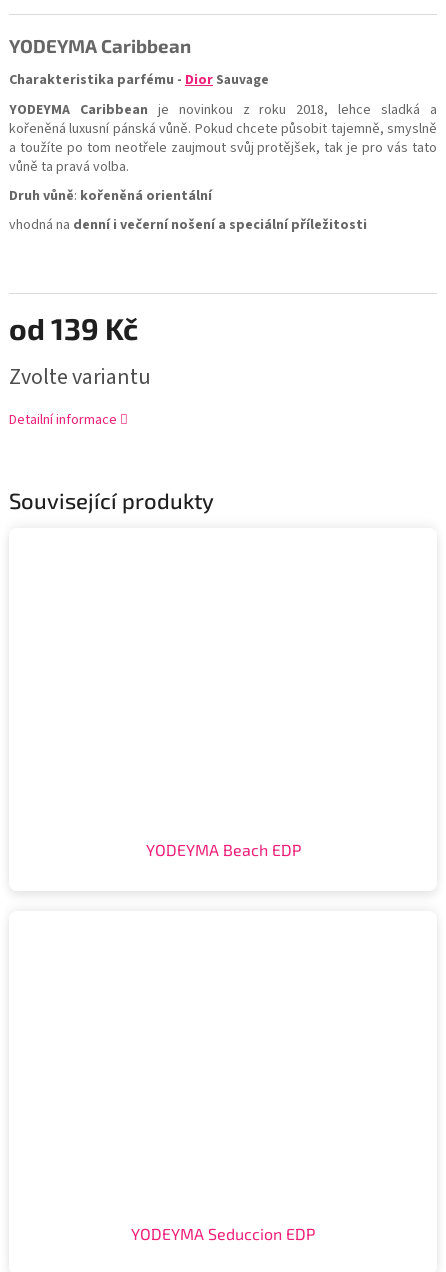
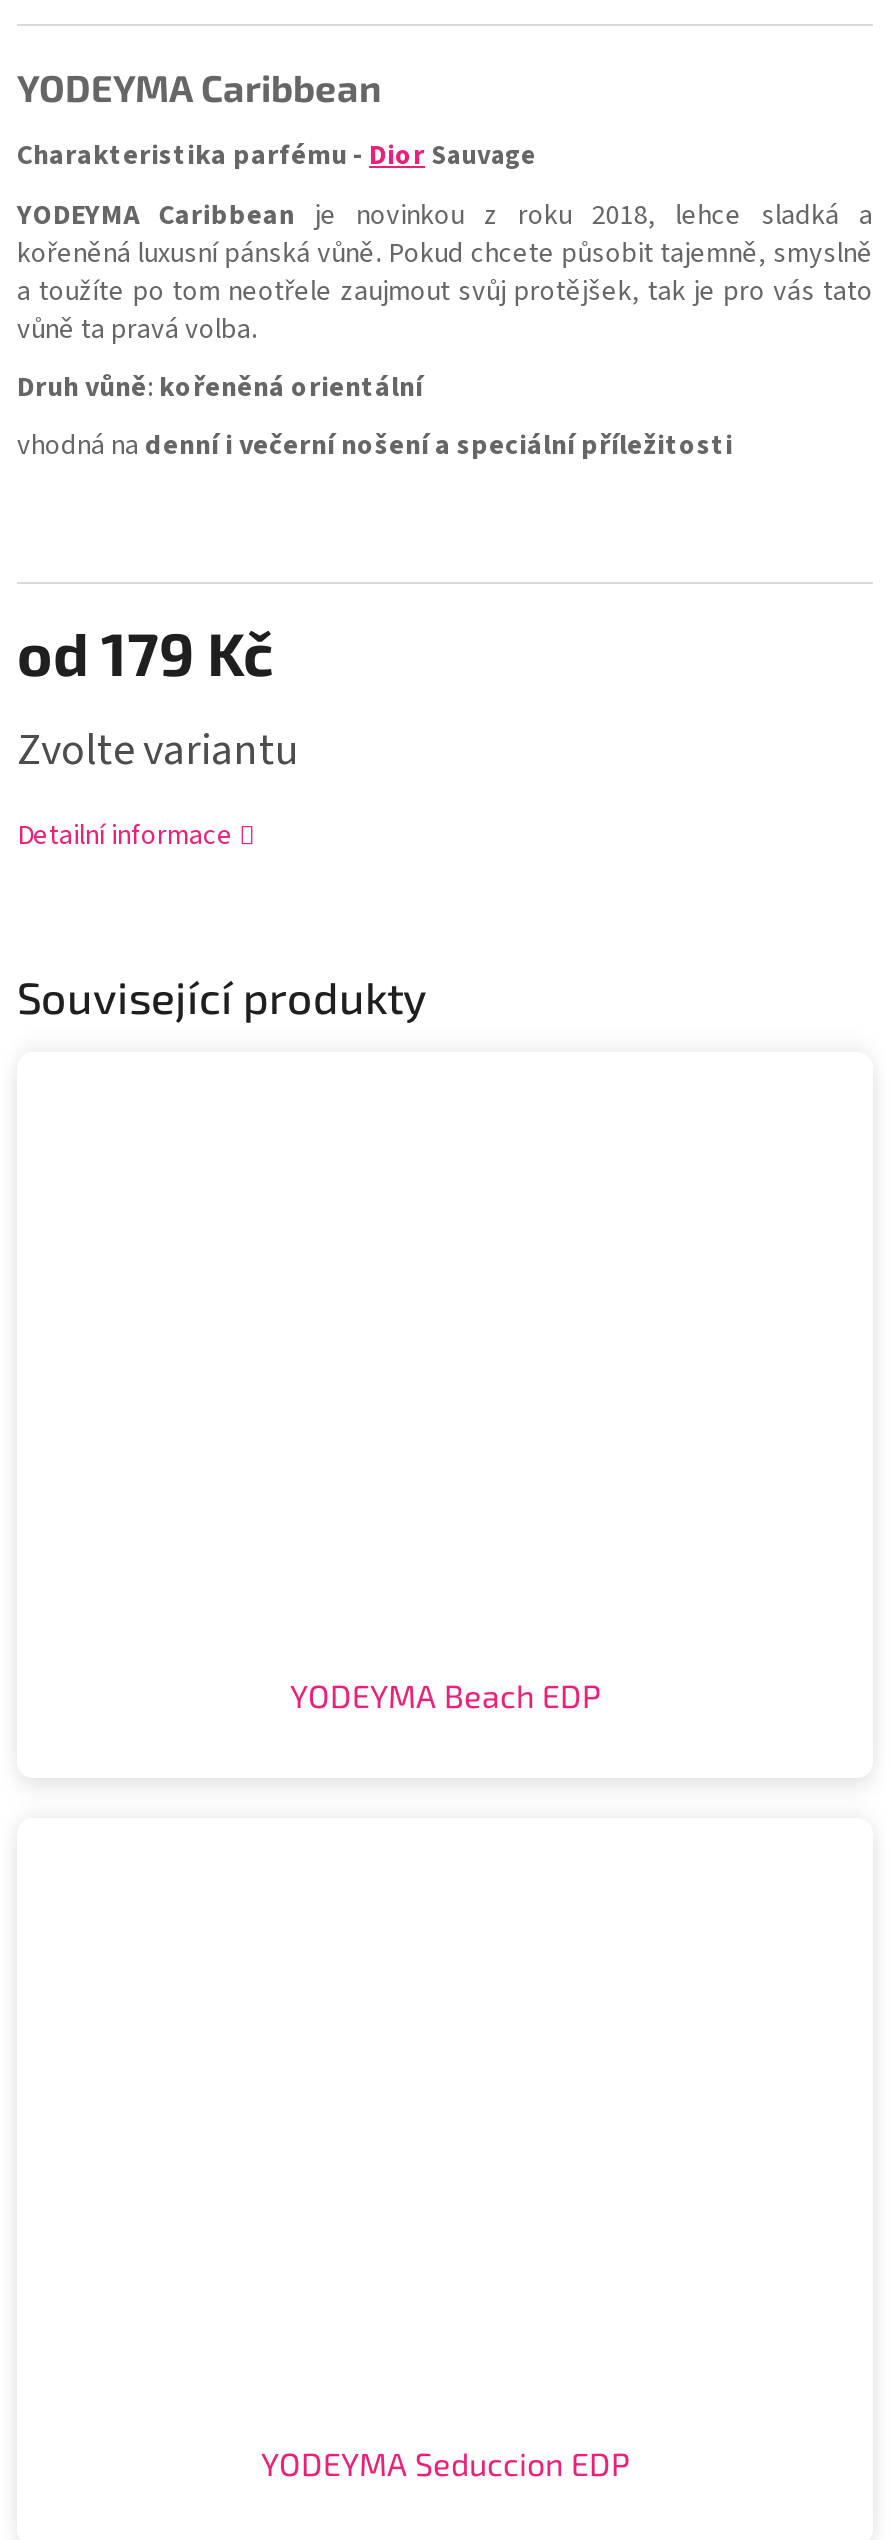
[9,310,138,346] od 139 Kč -> [17,615,273,687] od 179 Kč

